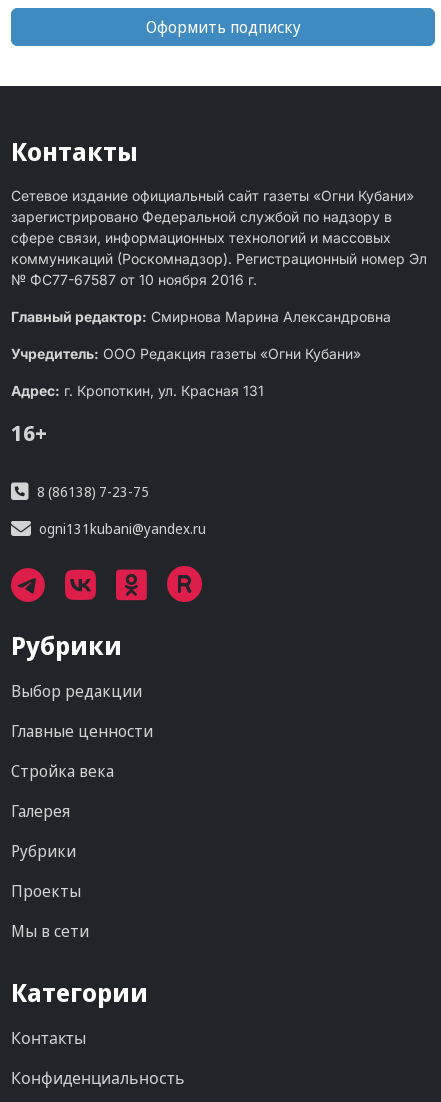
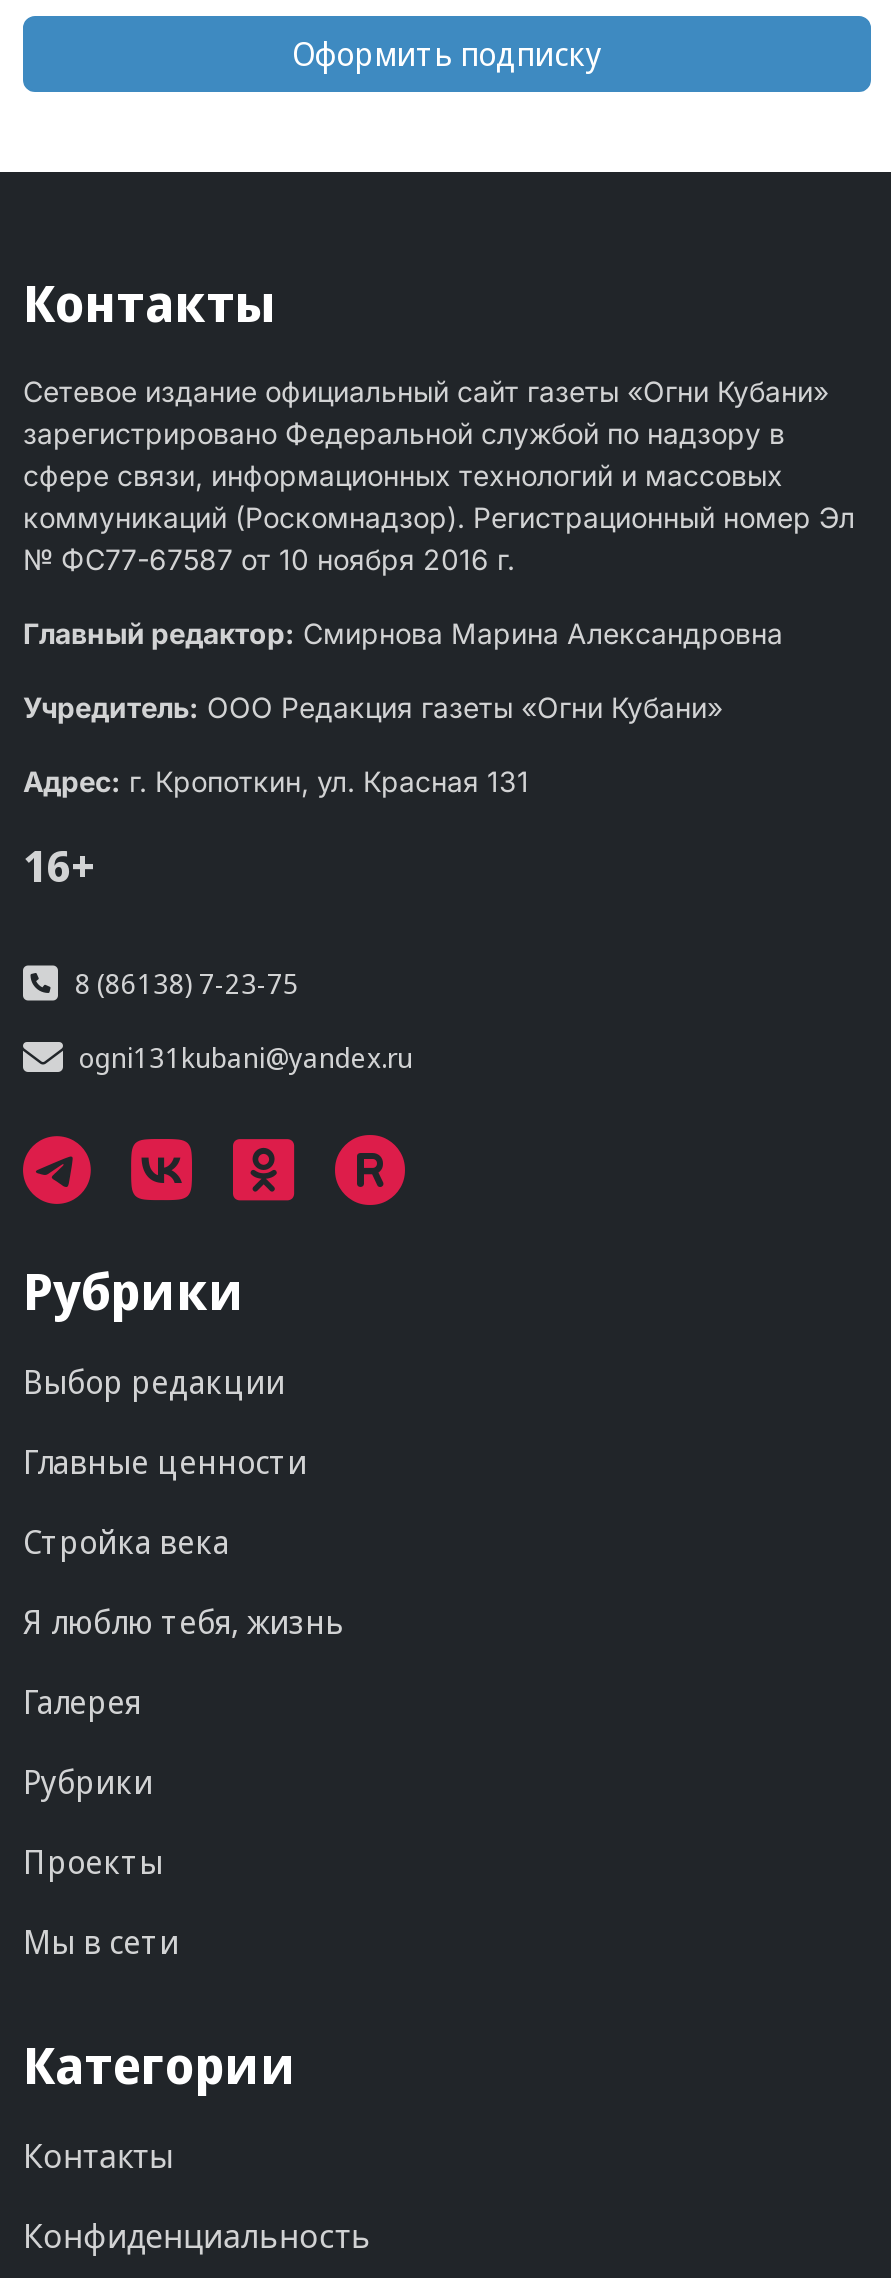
none -> [23,1600,343,1644] Я люблю тебя, жизнь

